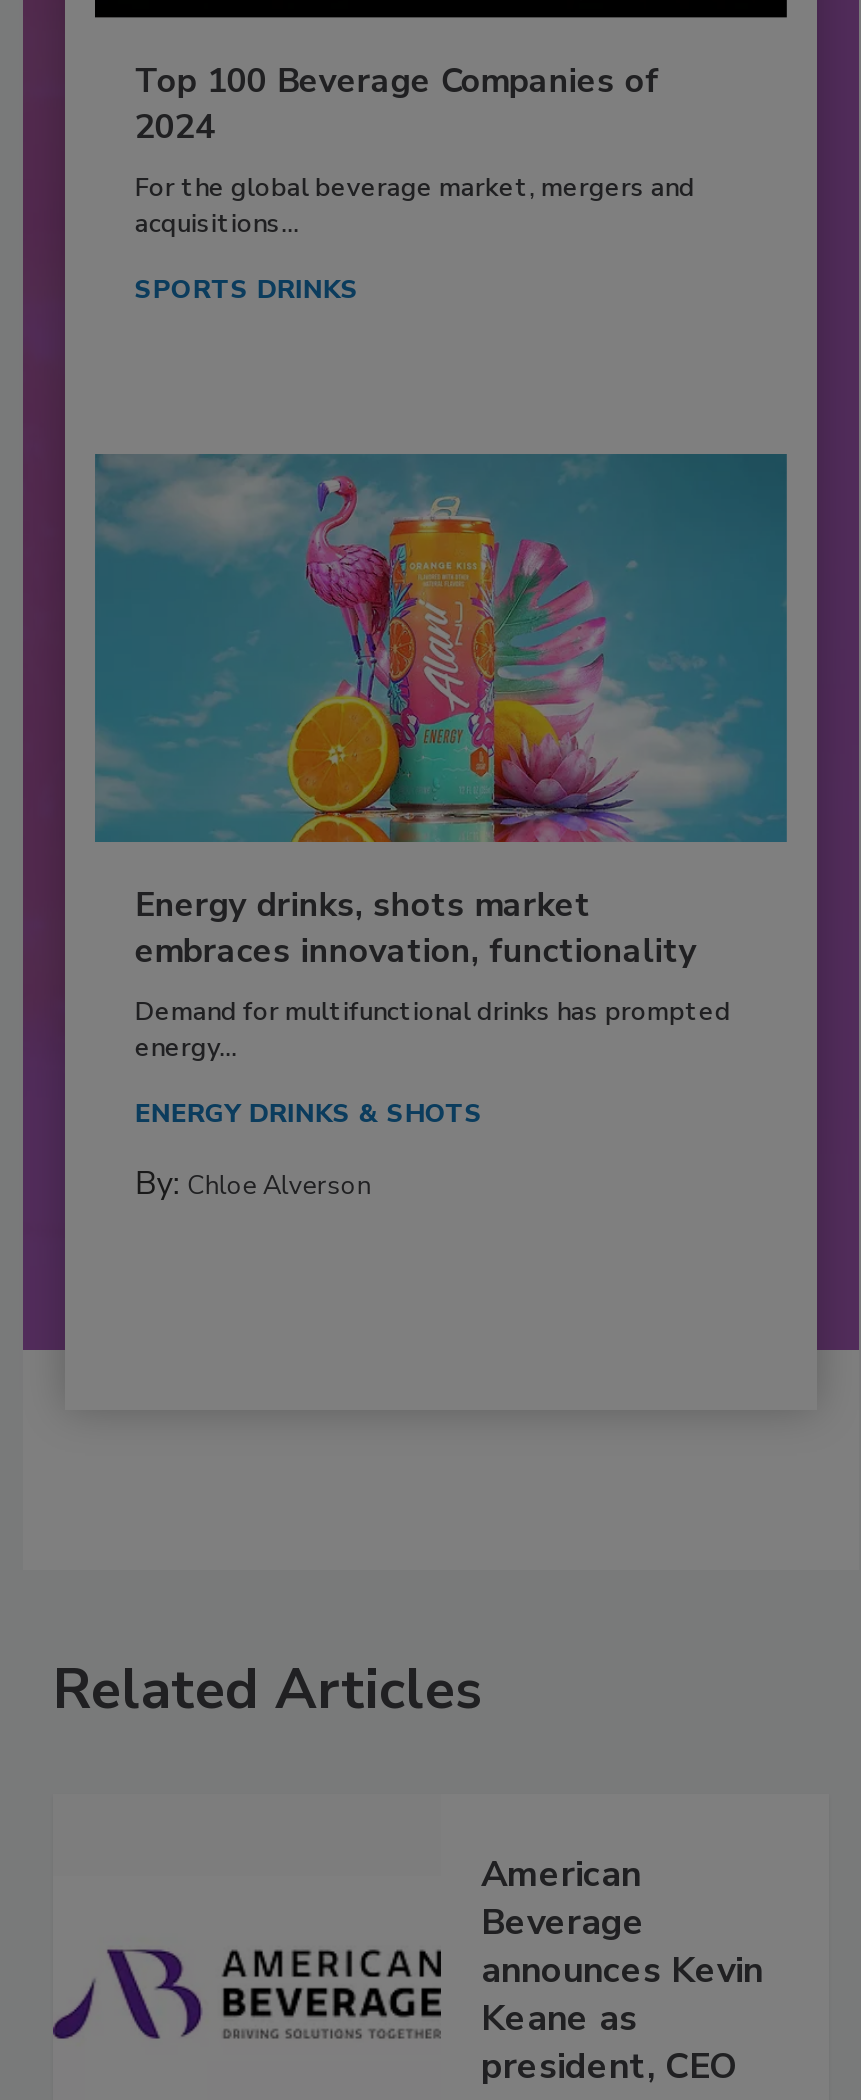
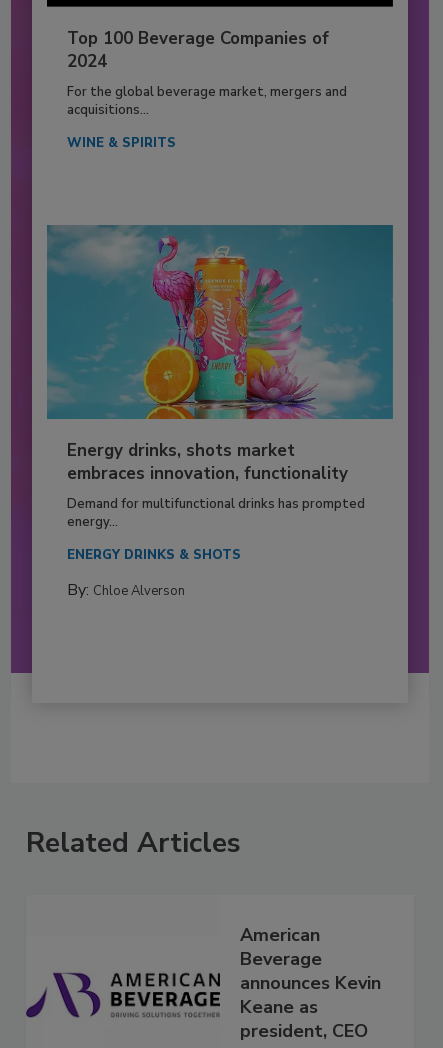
[135,271,359,307] SPORTS DRINKS -> [67,134,176,152] WINE & SPIRITS

